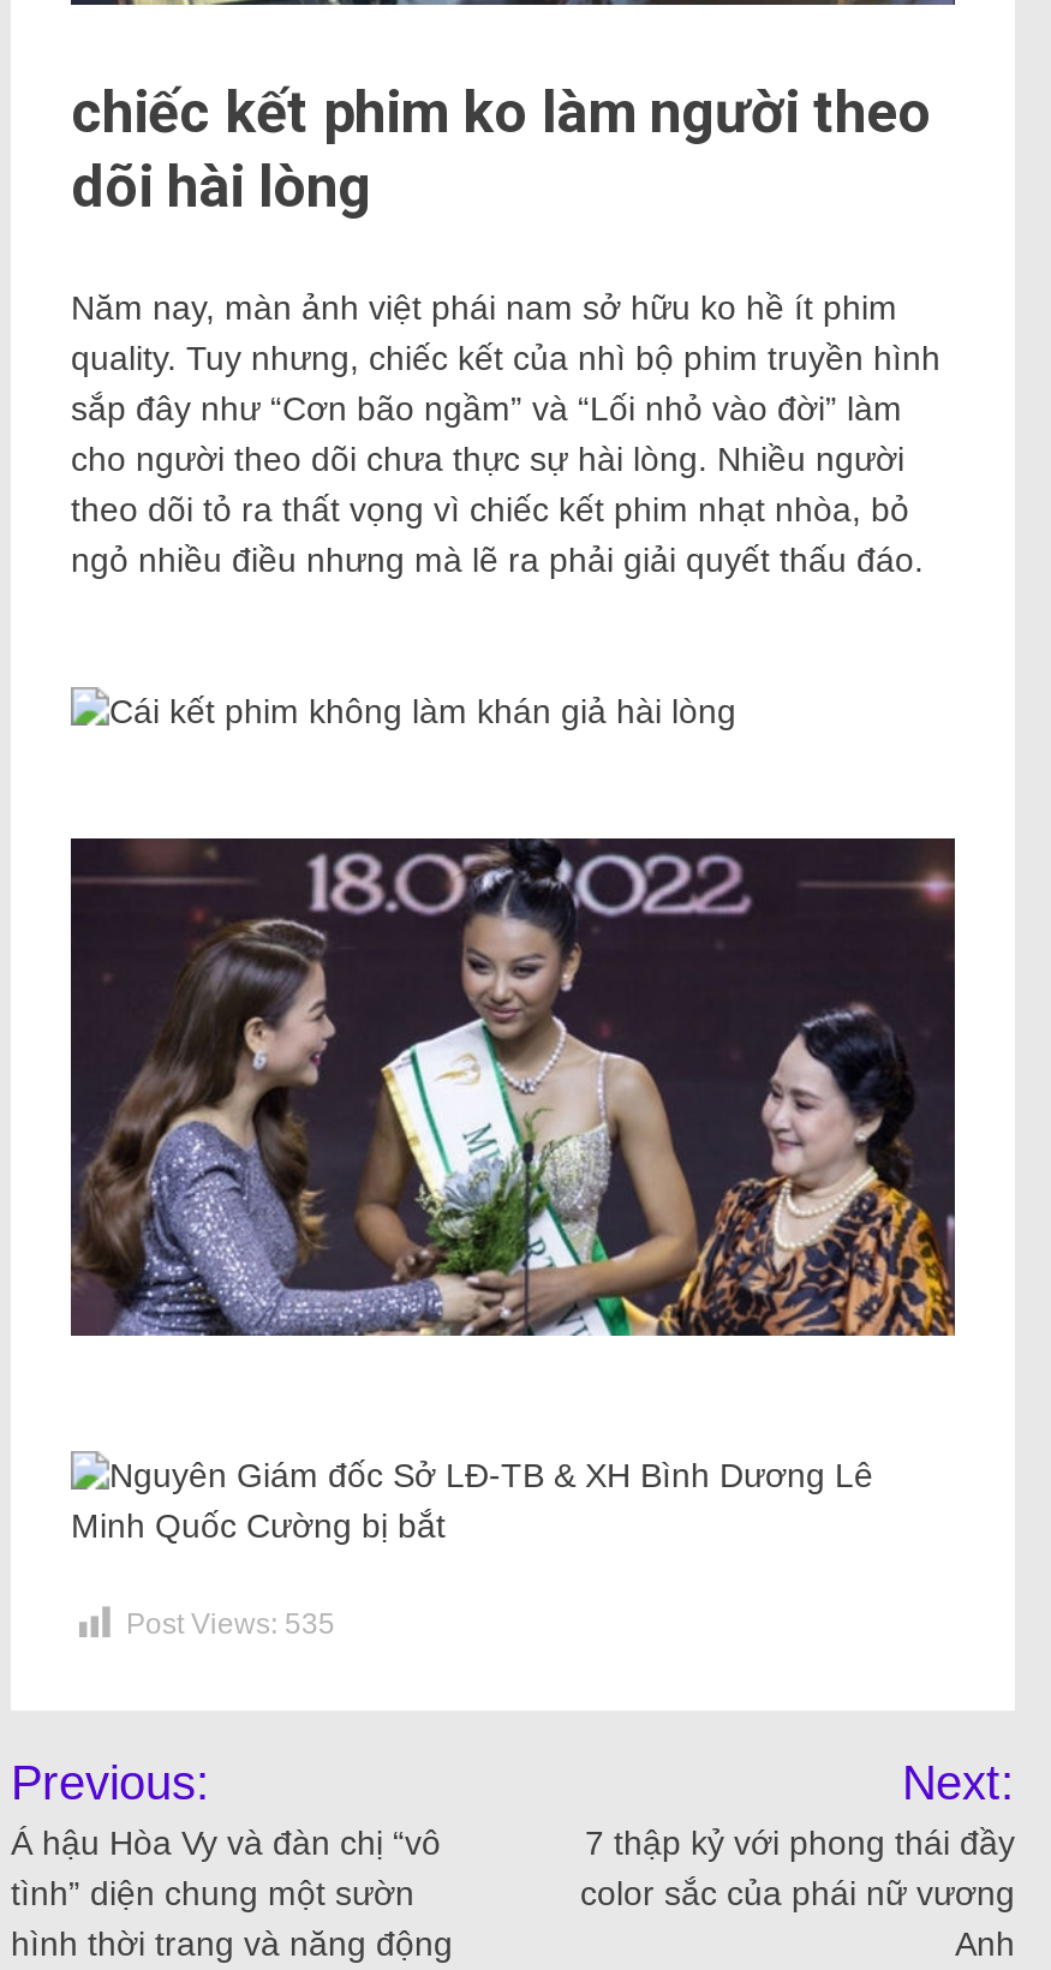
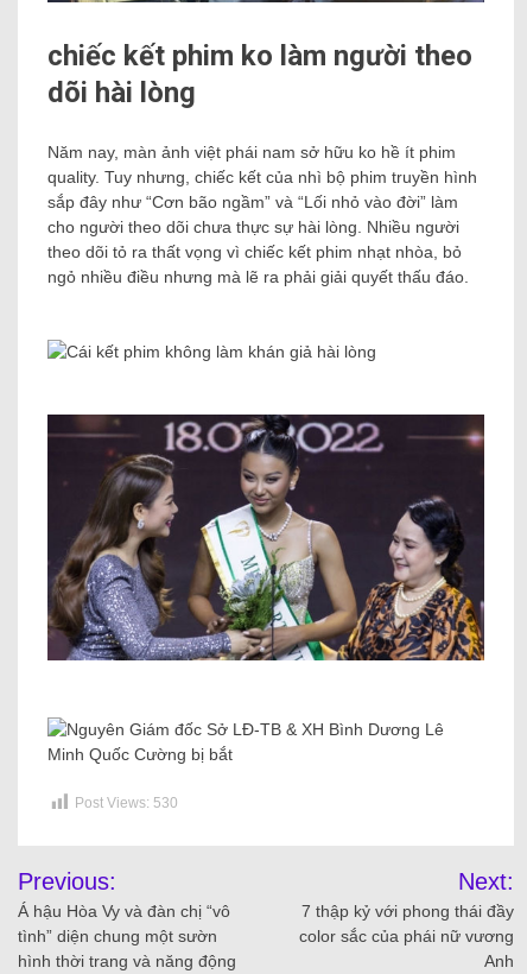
[126,1607,335,1641] Post Views: 535 -> [75,795,178,811] Post Views: 530

